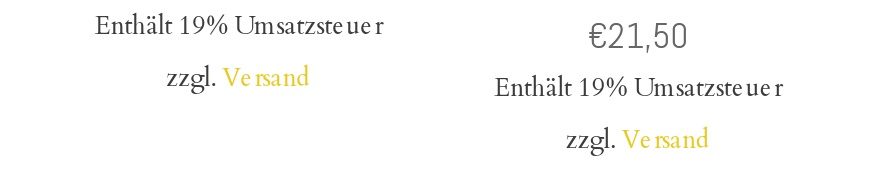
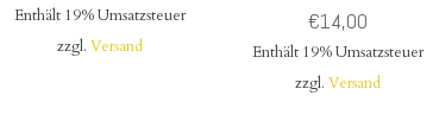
[588,12,688,58] €21,50 -> [308,7,367,35] €14,00

